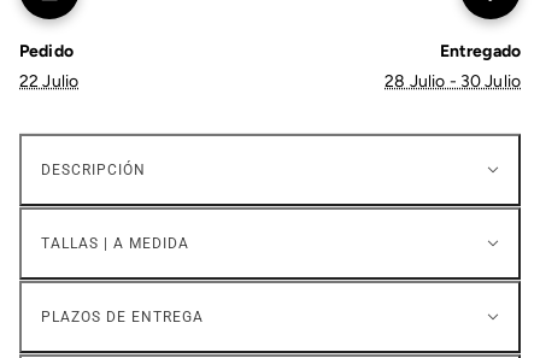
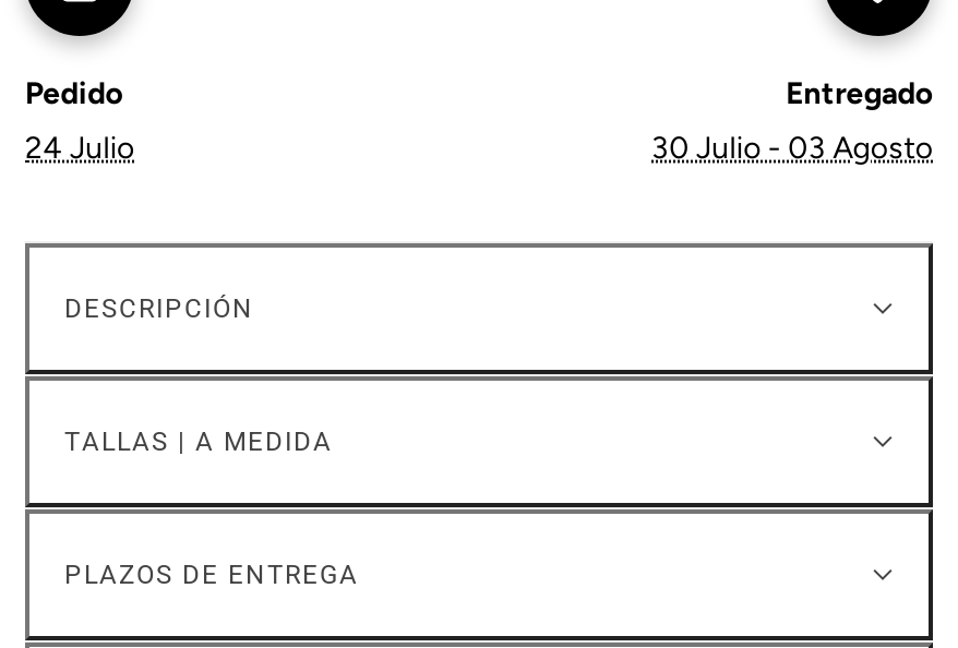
[19,71,79,91] 22 Julio -> [25,129,135,166] 24 Julio
[385,71,521,91] 28 Julio - 30 Julio -> [651,129,933,166] 30 Julio - 03 Agosto

